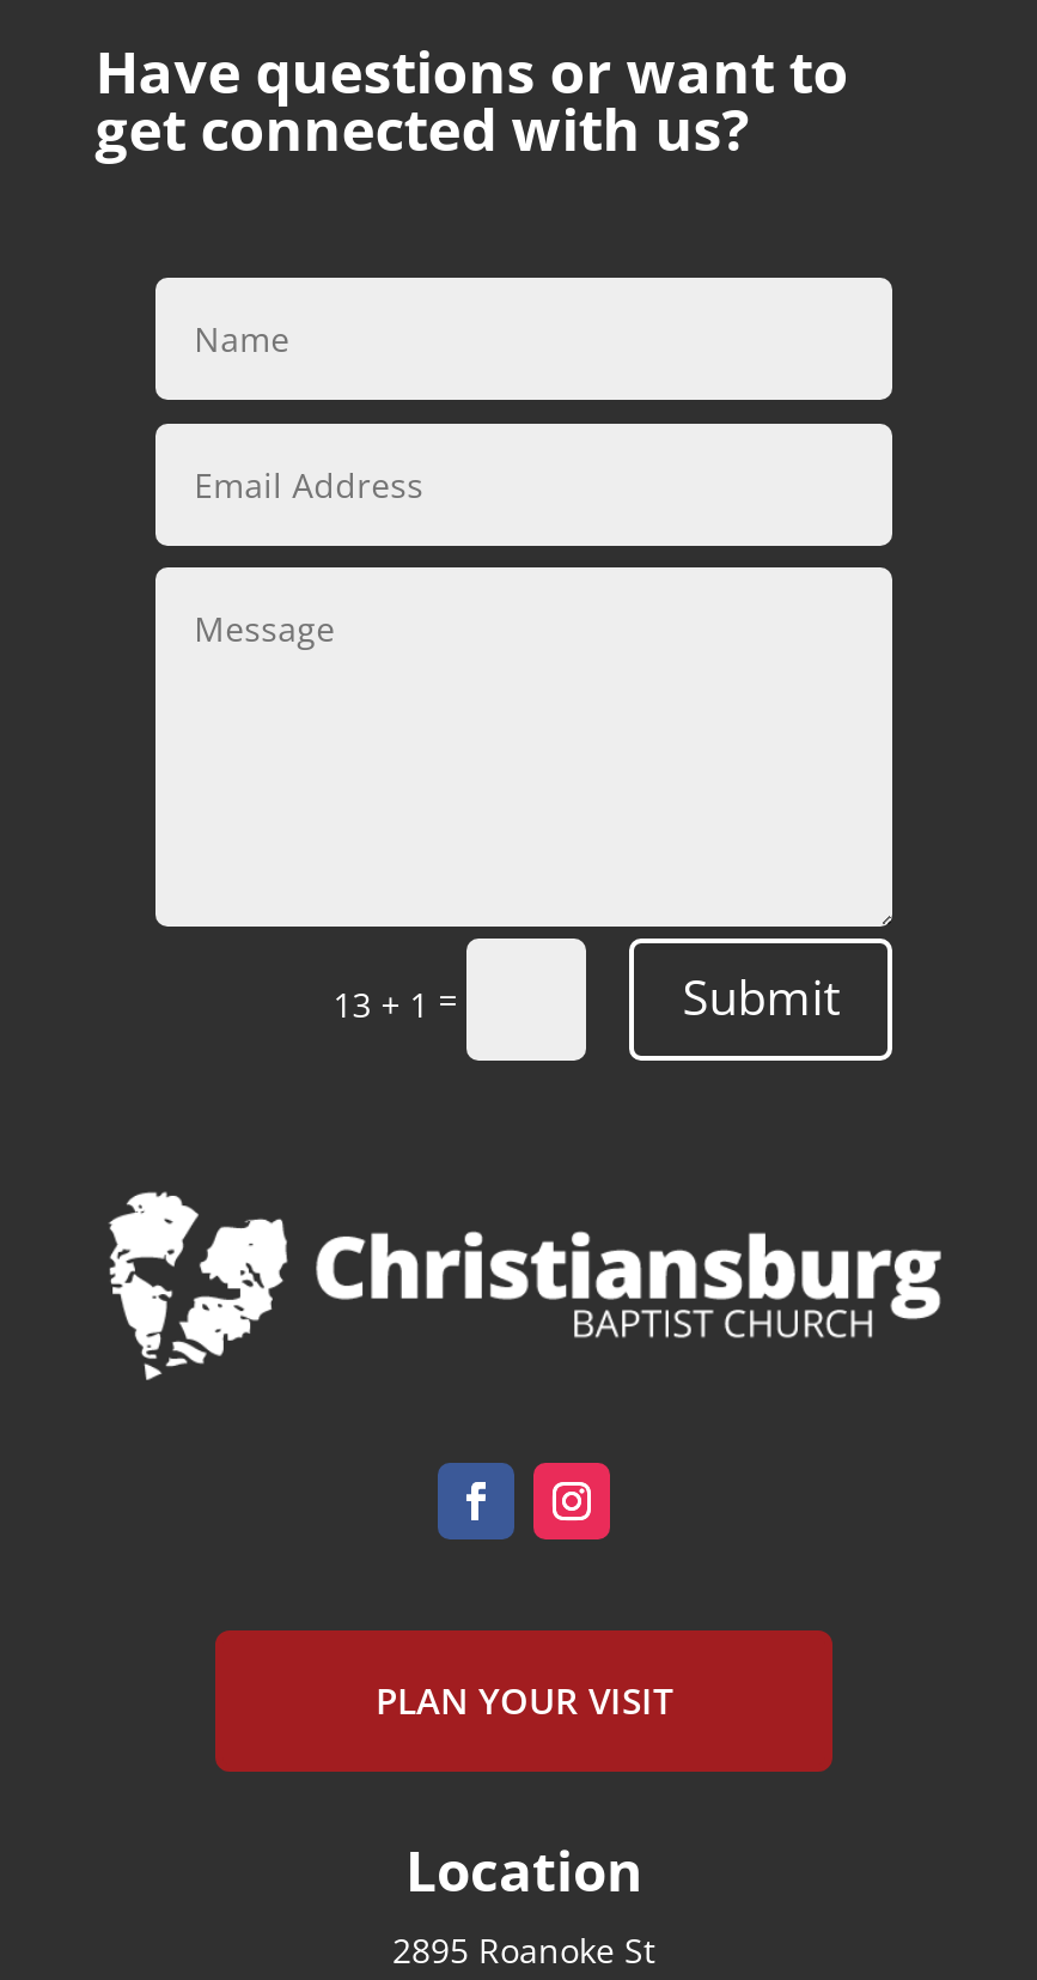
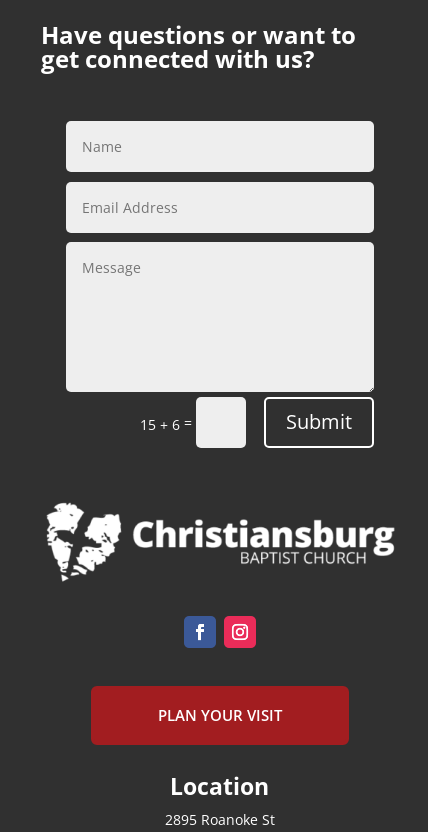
[333,976,467,1026] 13 + 1 = -> [140,413,196,433] 15 + 6 =

